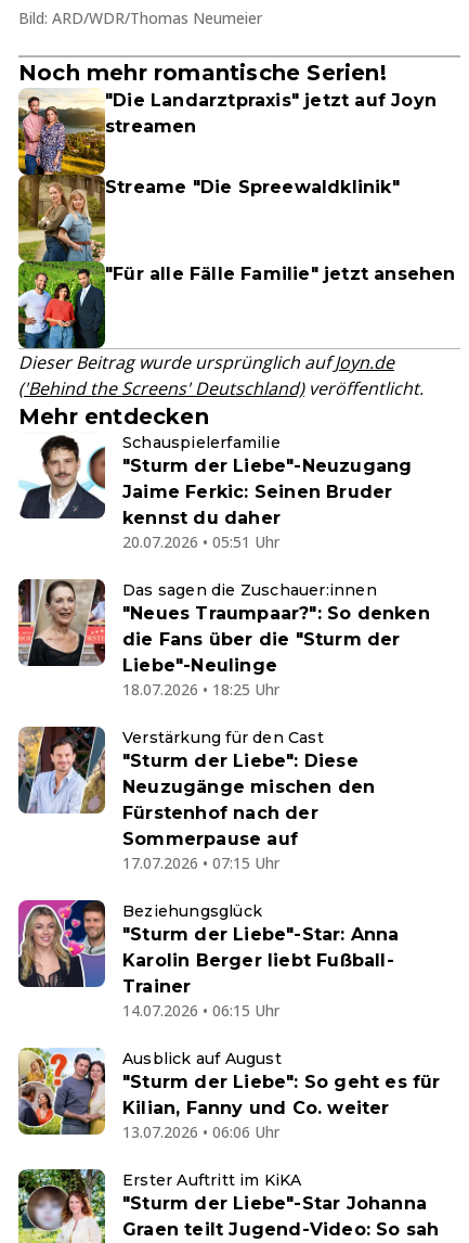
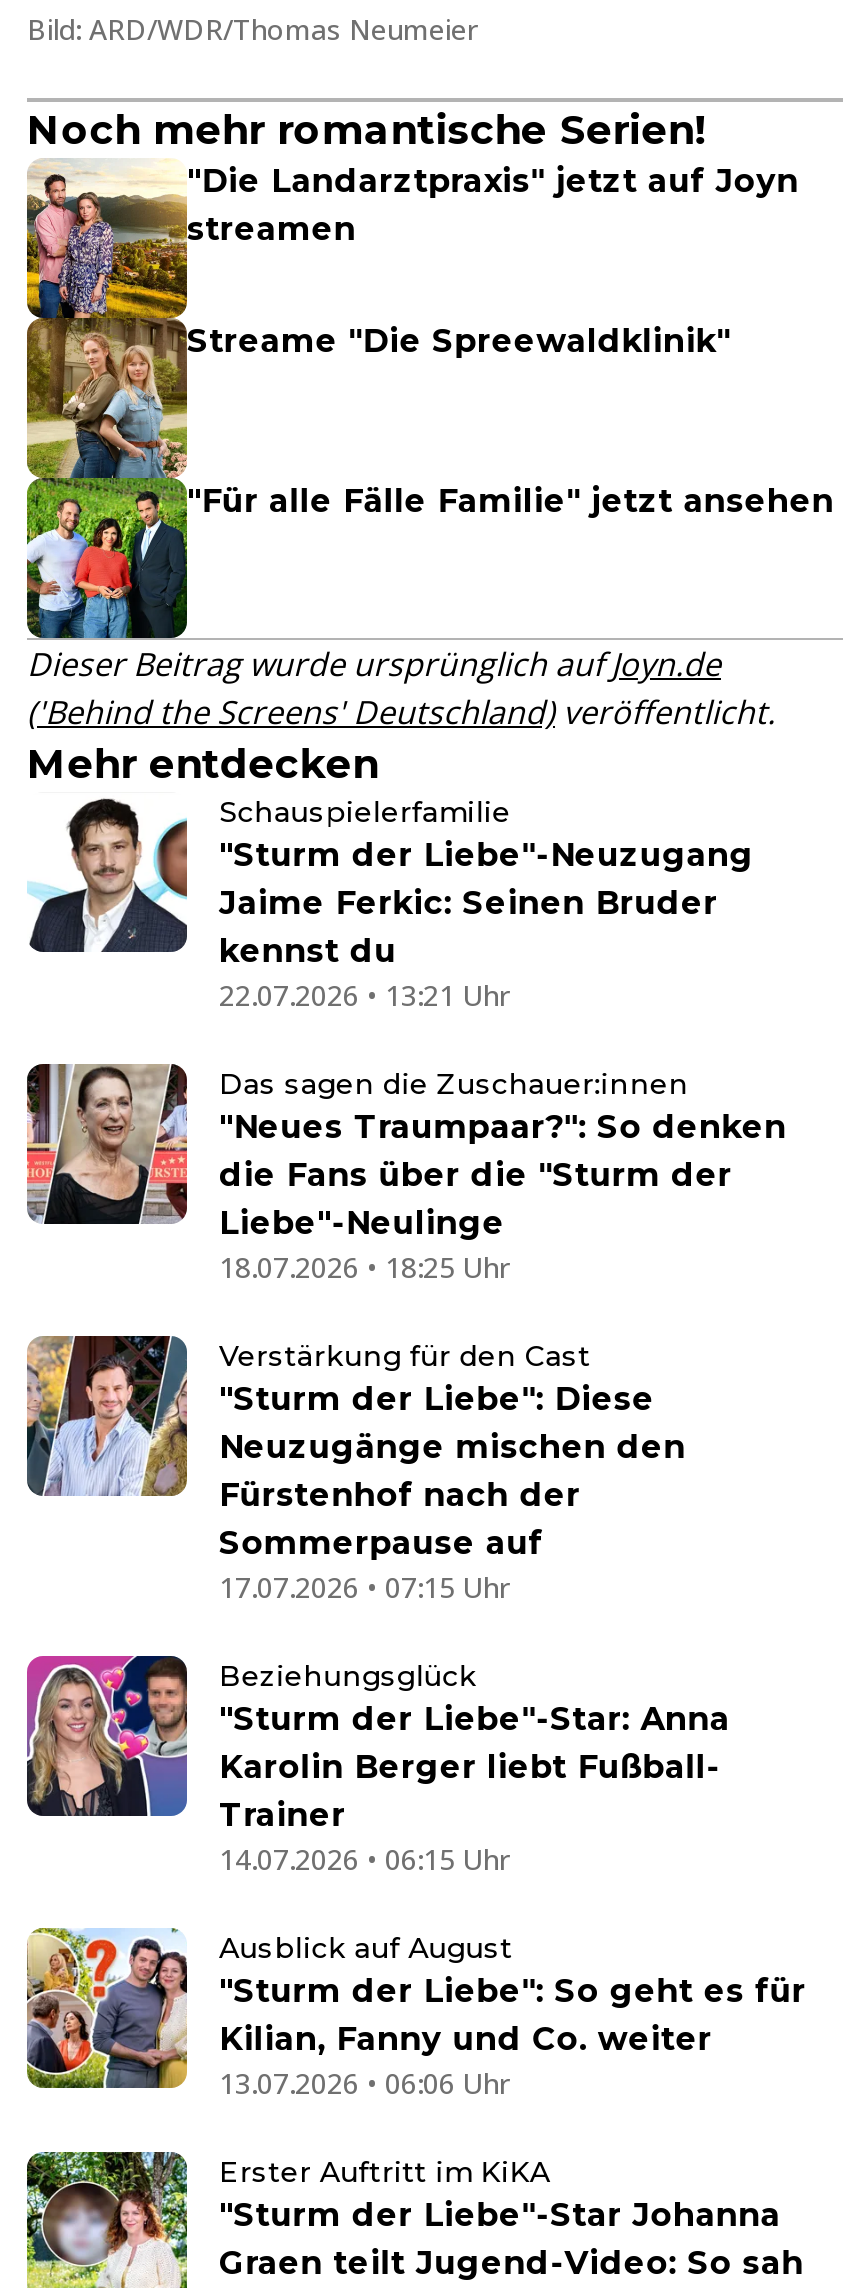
[122,508,281,552] kennst du daher | 20.07.2026 • 05:51 Uhr -> [219,932,509,1014] kennst du | 22.07.2026 • 13:21 Uhr

